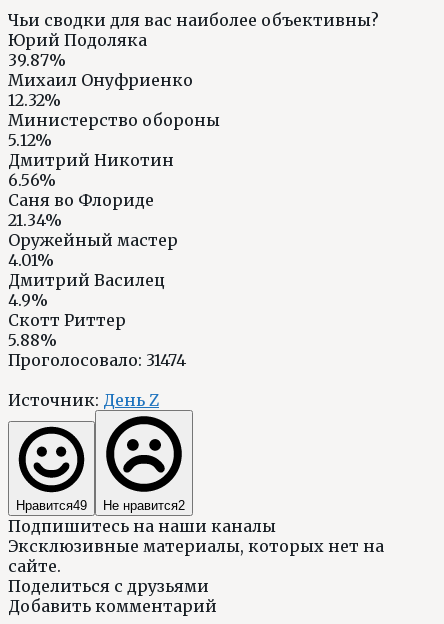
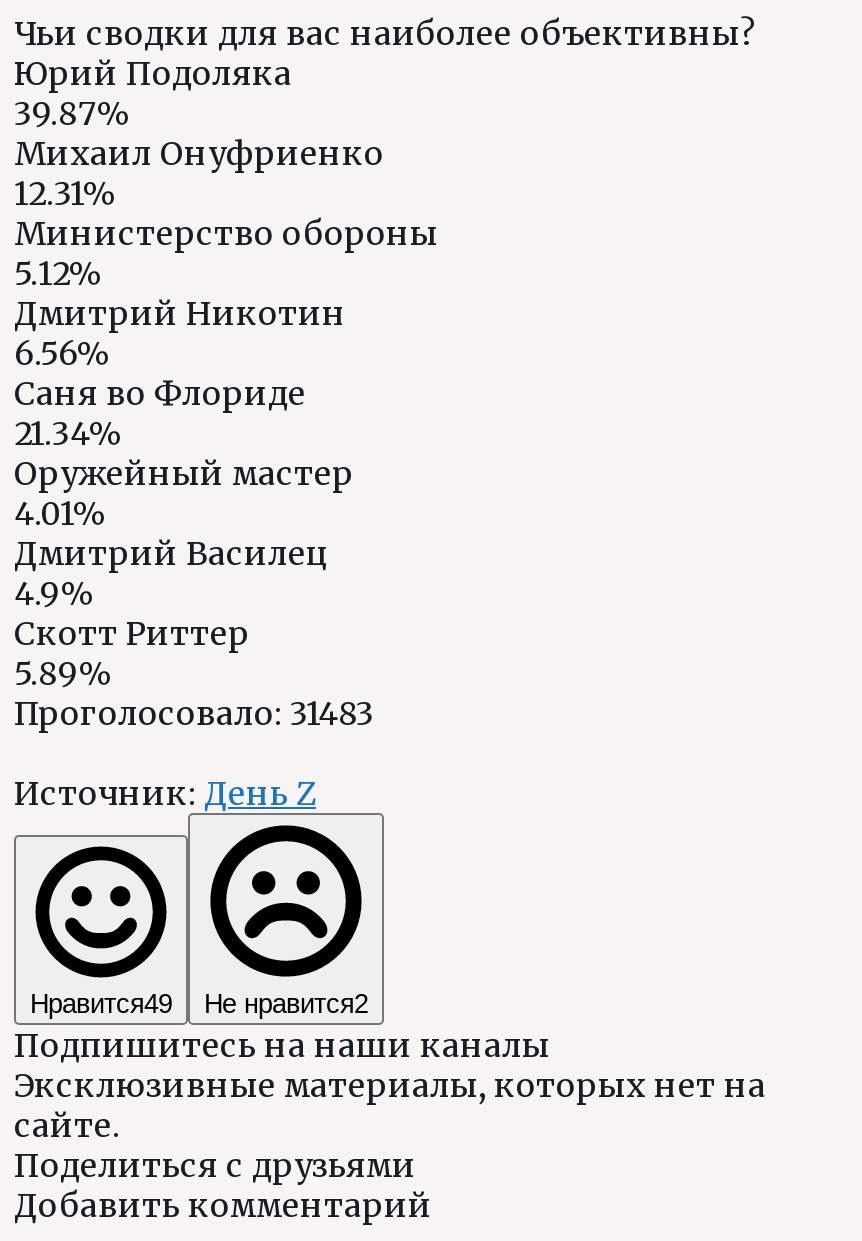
[8,90,61,110] 12.32% -> [14,173,116,213] 12.31%
[8,330,57,350] 5.88% -> [14,653,112,693] 5.89%
[8,350,186,370] Проголосовало: 31474 -> [14,693,374,733] Проголосовало: 31483

